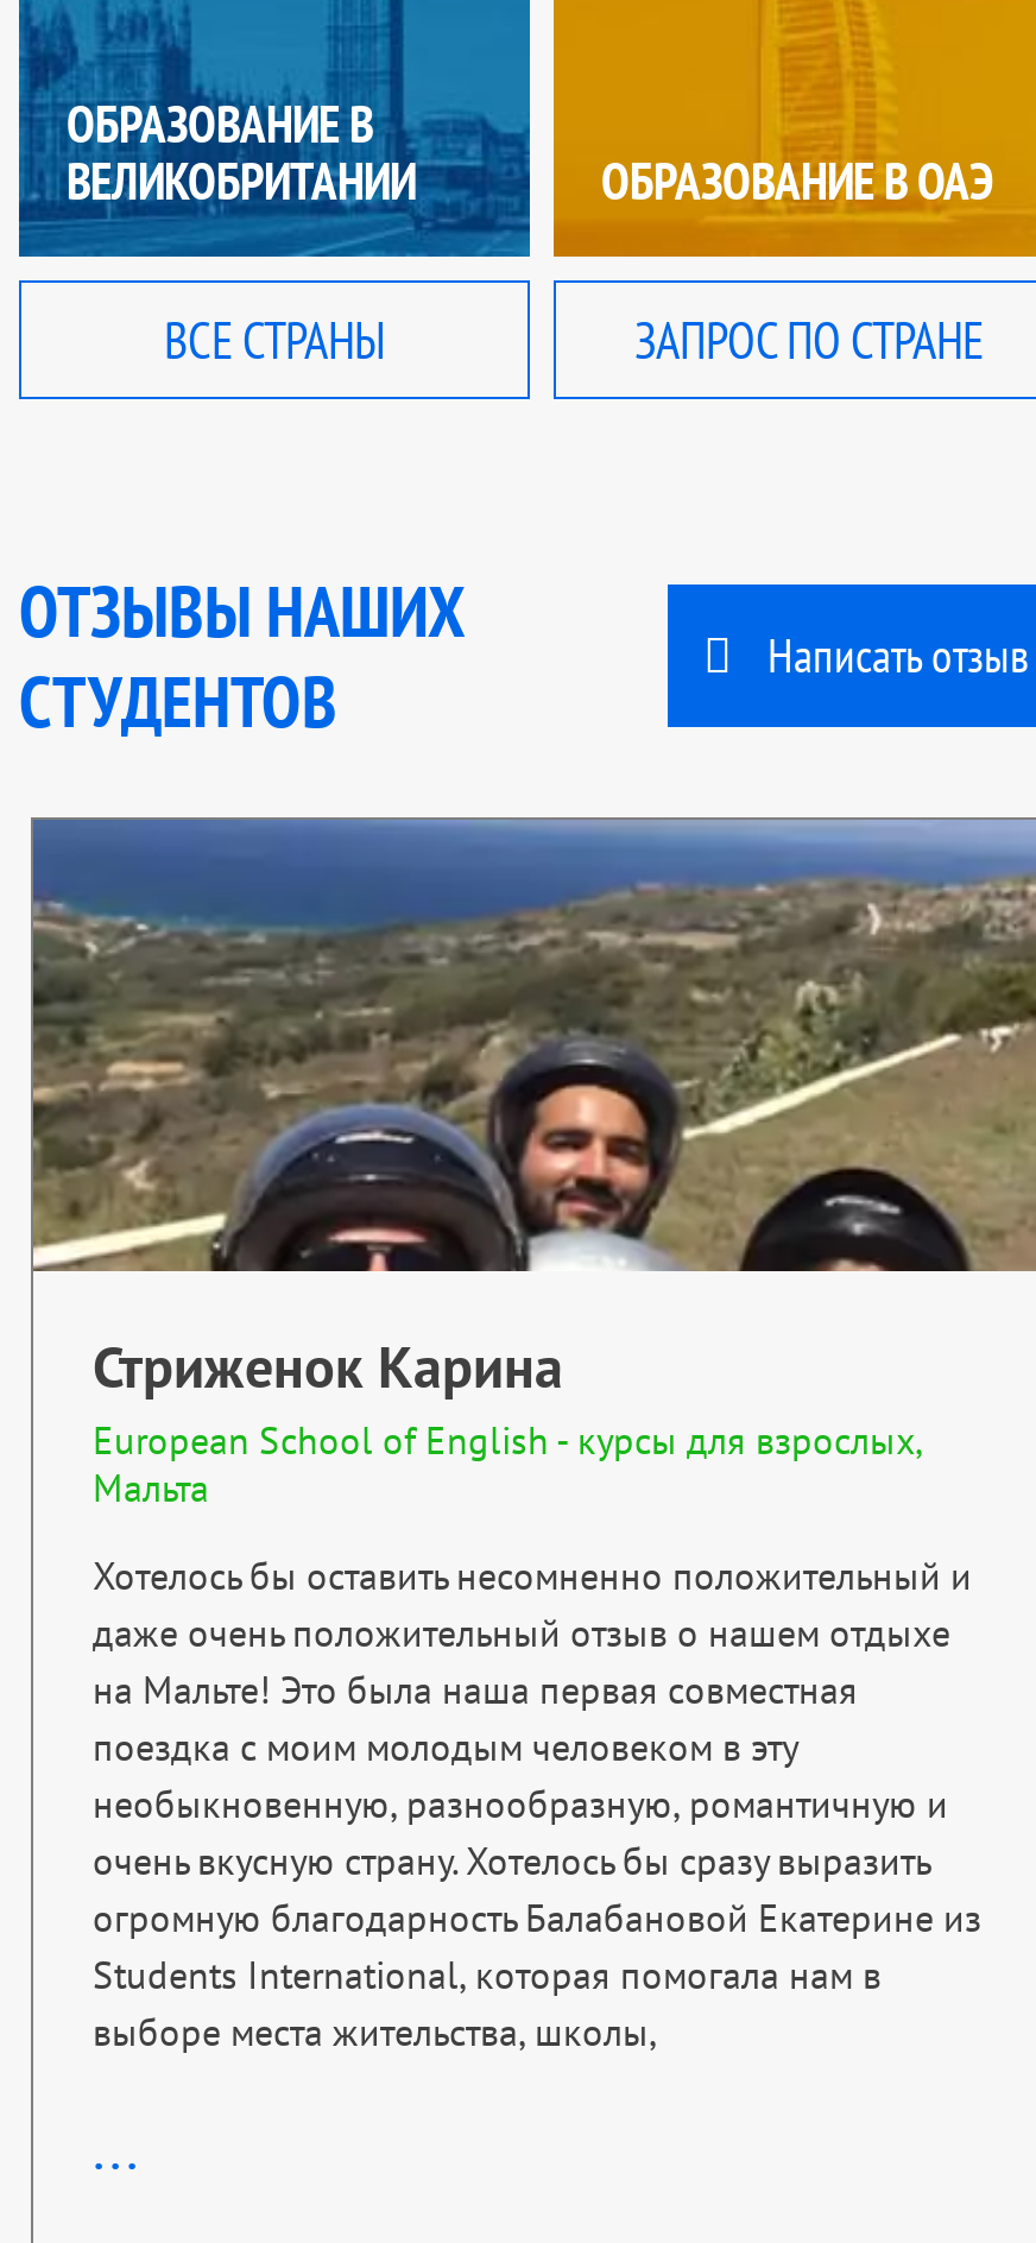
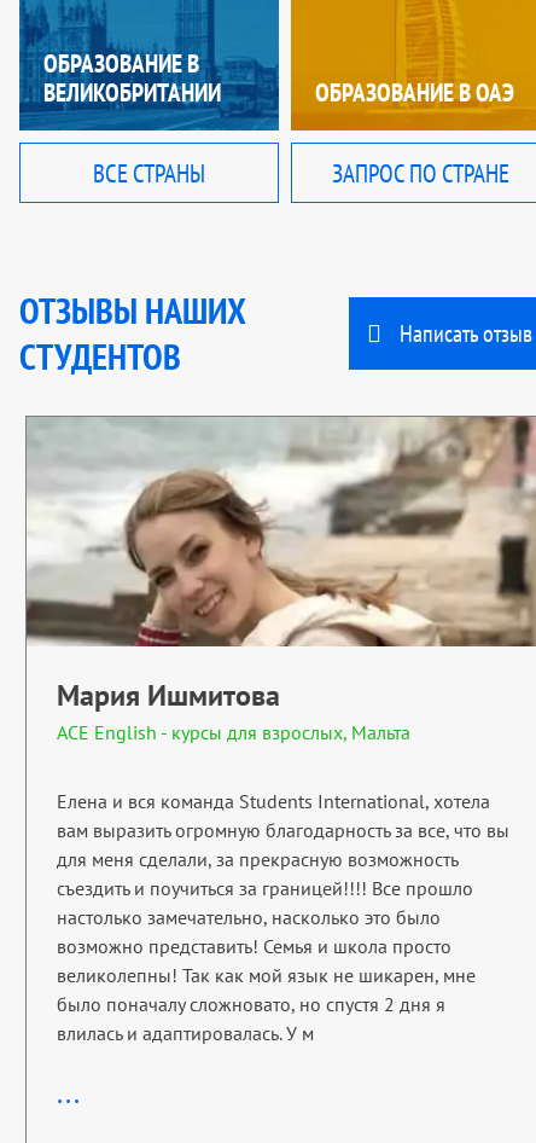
[31,817,1029,1512] [image] | Стриженок Карина | European School of English - курсы для взрослых, | Мальта -> [25,416,532,745] [image] | Мария Ишмитова | ACE English - курсы для взрослых, Мальта
[93,1553,981,2056] Хотелось бы оставить несомненно положительный и | даже очень положительный отзыв о нашем отдыхе | на Мальте! Это была наша первая совместная | поездка с моим молодым человеком в эту | необыкновенную, разнообразную, романтичную и | очень вкусную страну. Хотелось бы сразу выразить | огромную благодарность Балабановой Екатерине из | Students International, которая помогала нам в | выборе места жительства, школы, -> [57,789,509,1046] Елена и вся команда Students International, хотела | вам выразить огромную благодарность за все, что вы | для меня сделали, за прекрасную возможность | съездить и поучиться за границей!!!! Все прошло | настолько замечательно, насколько это было | возможно представить! Семья и школа просто | великолепны! Так как мой язык не шикарен, мне | было поначалу сложновато, но спустя 2 дня я | влилась и адаптировалась. У м

